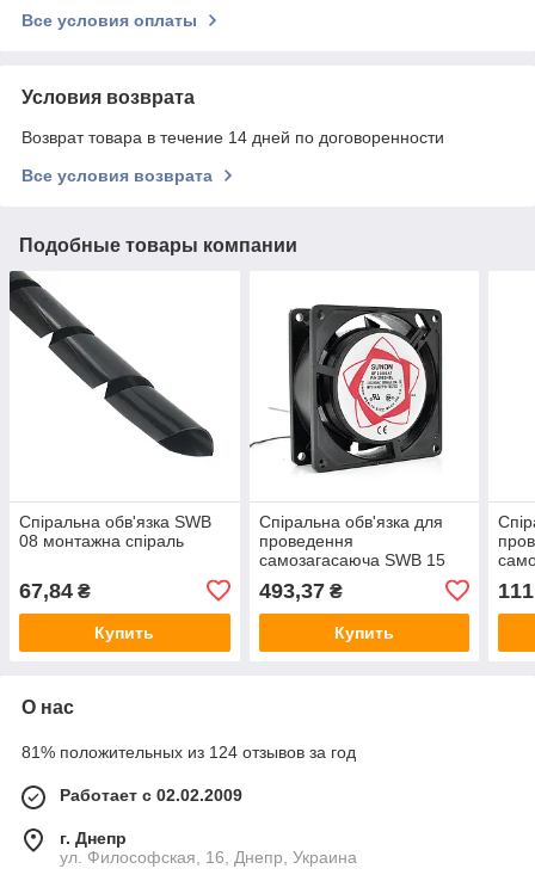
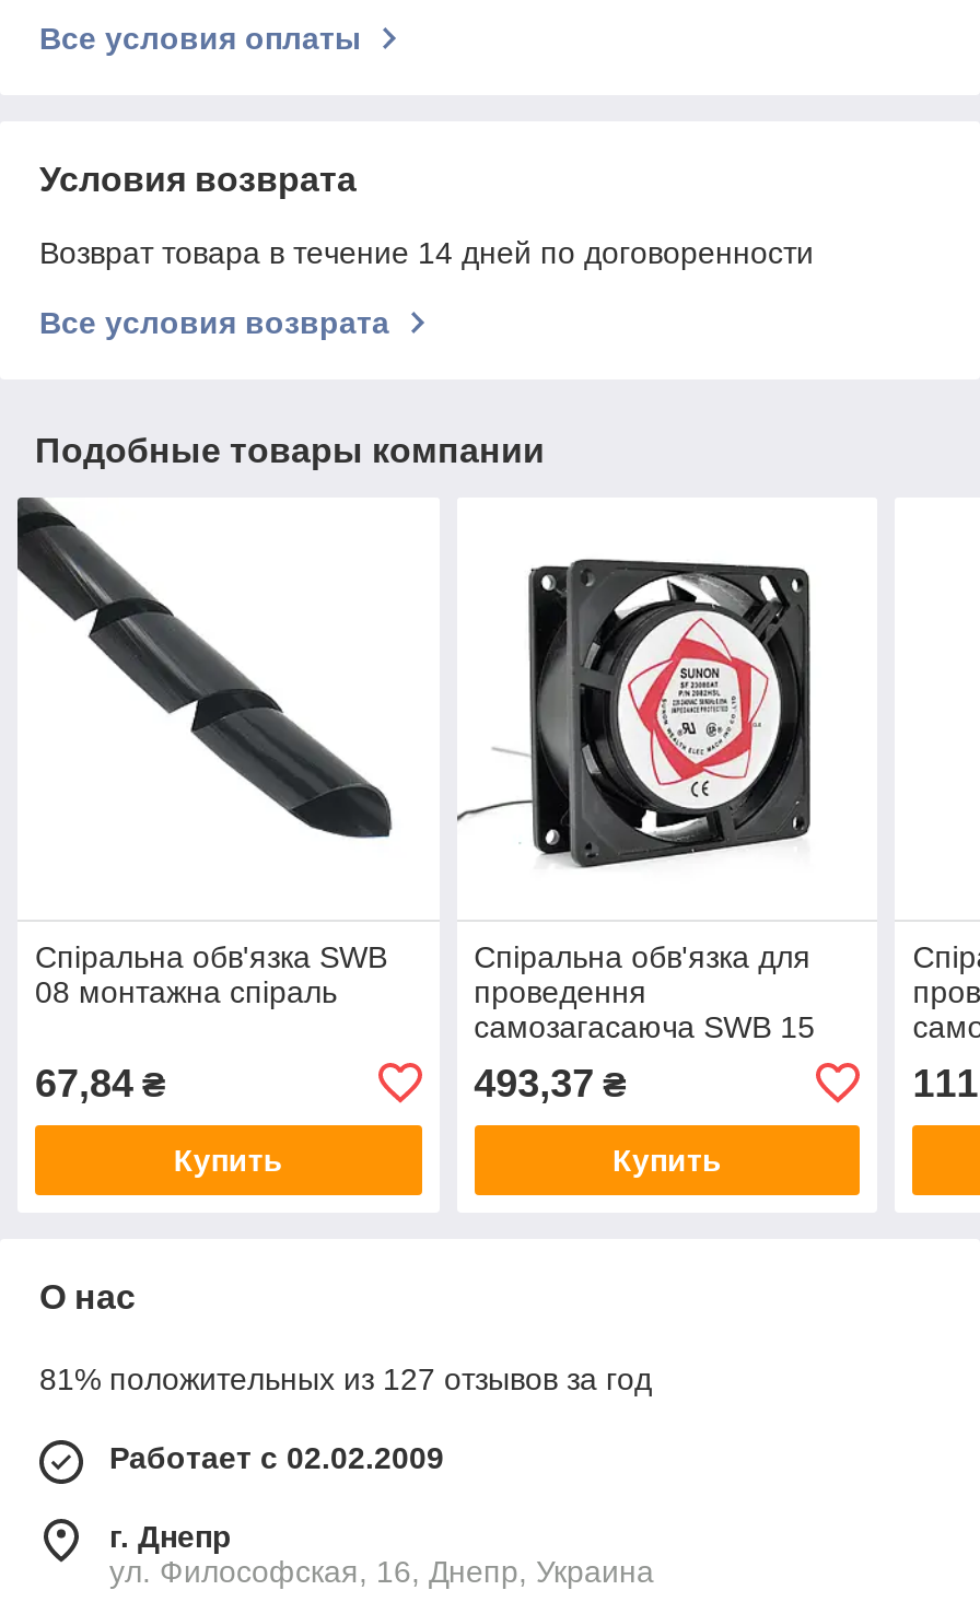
[21,742,356,761] 81% положительных из 124 отзывов за год -> [39,1361,652,1396] 81% положительных из 127 отзывов за год

